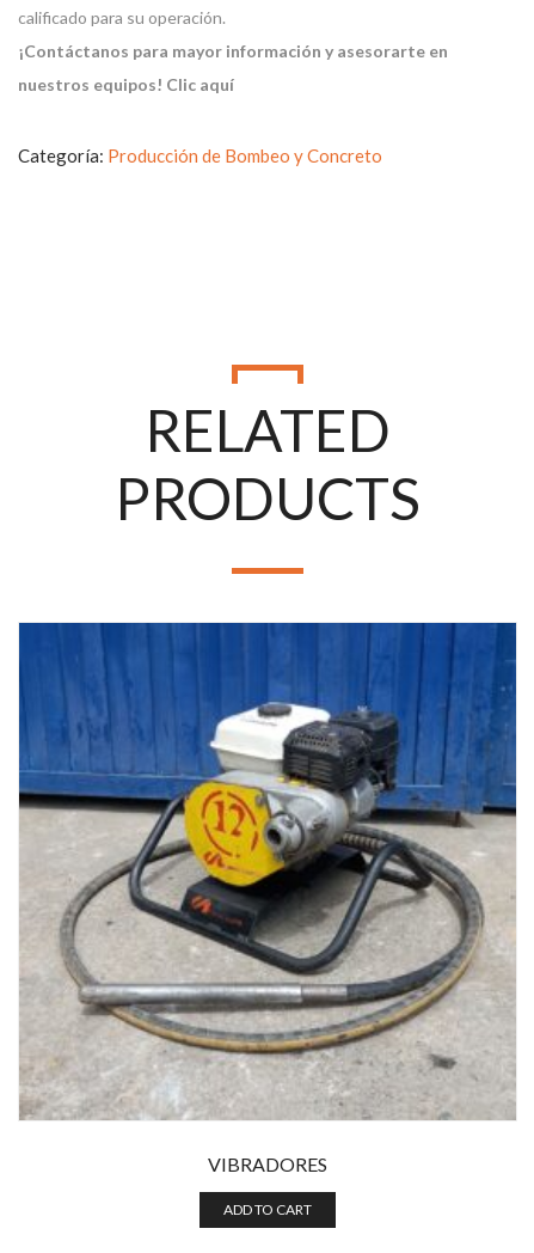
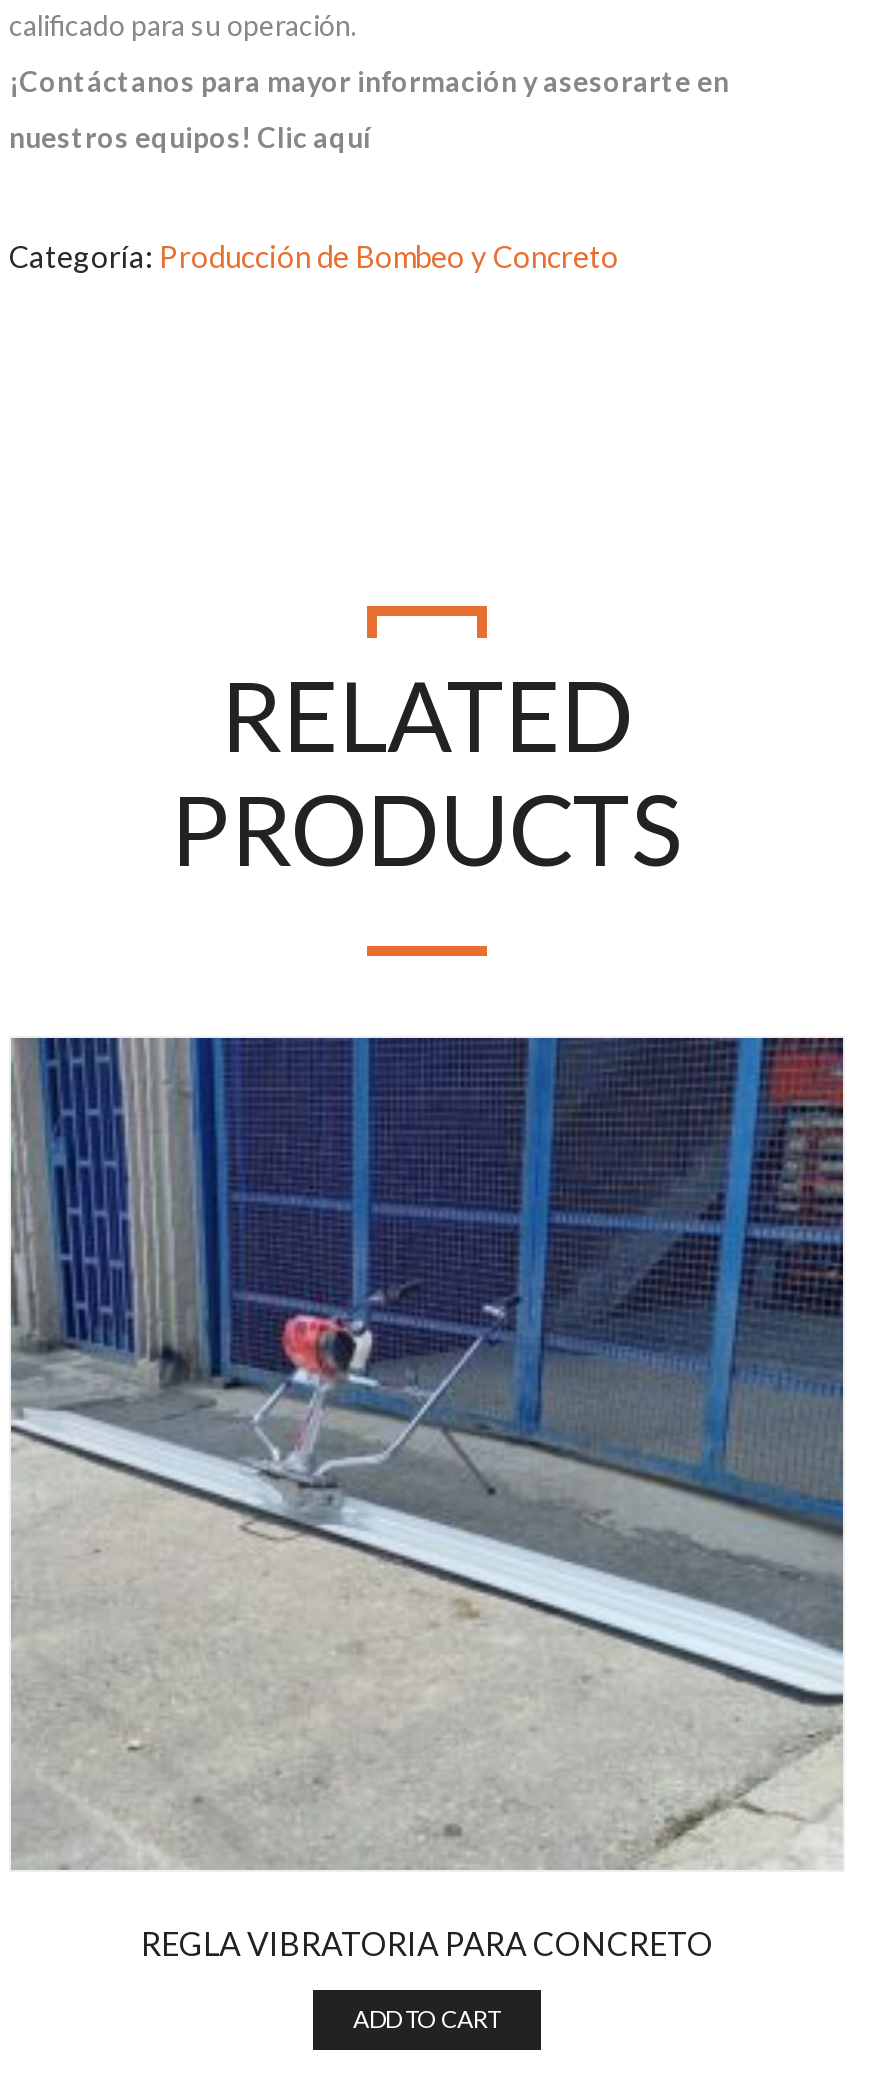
[18,622,517,1176] [image] | VIBRADORES -> [9,1036,845,1963] [image] | REGLA VIBRATORIA PARA CONCRETO

